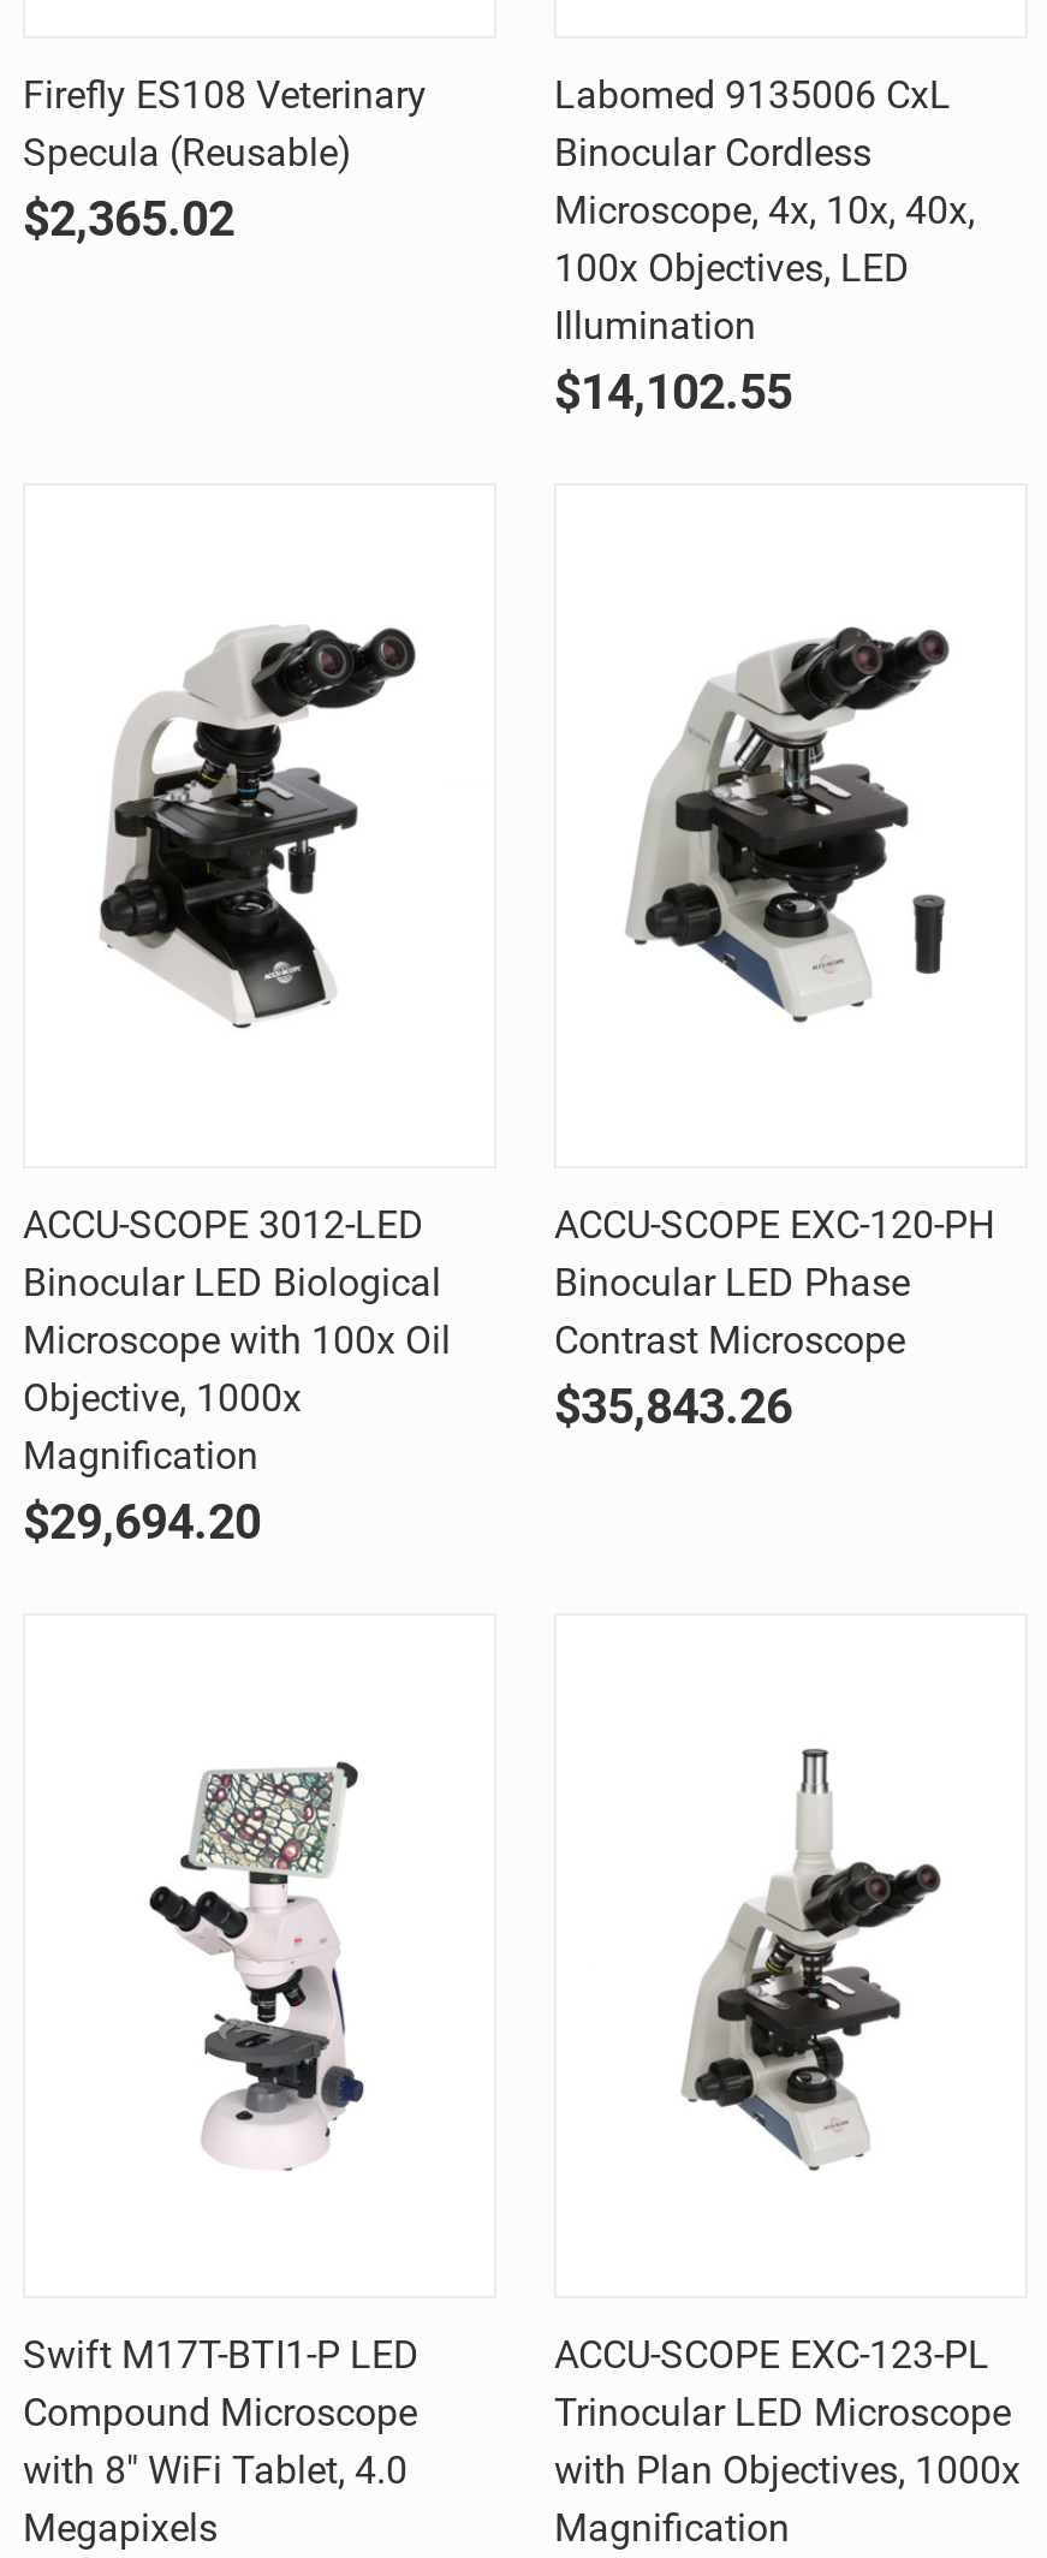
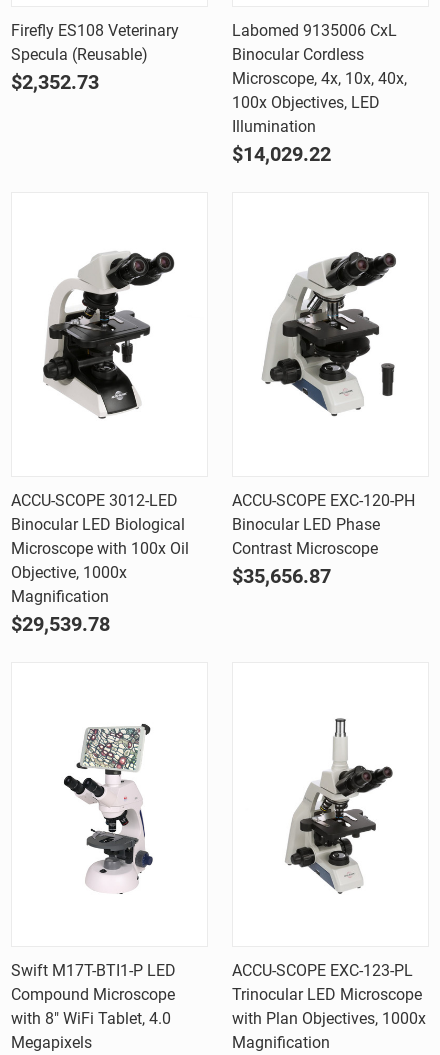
[23,190,234,248] $2,365.02 -> [11,70,99,94] $2,352.73
[554,363,792,421] $14,102.55 -> [232,142,331,166] $14,029.22
[554,1378,792,1435] $35,843.26 -> [232,564,331,588] $35,656.87
[23,1493,261,1551] $29,694.20 -> [11,612,110,636] $29,539.78

